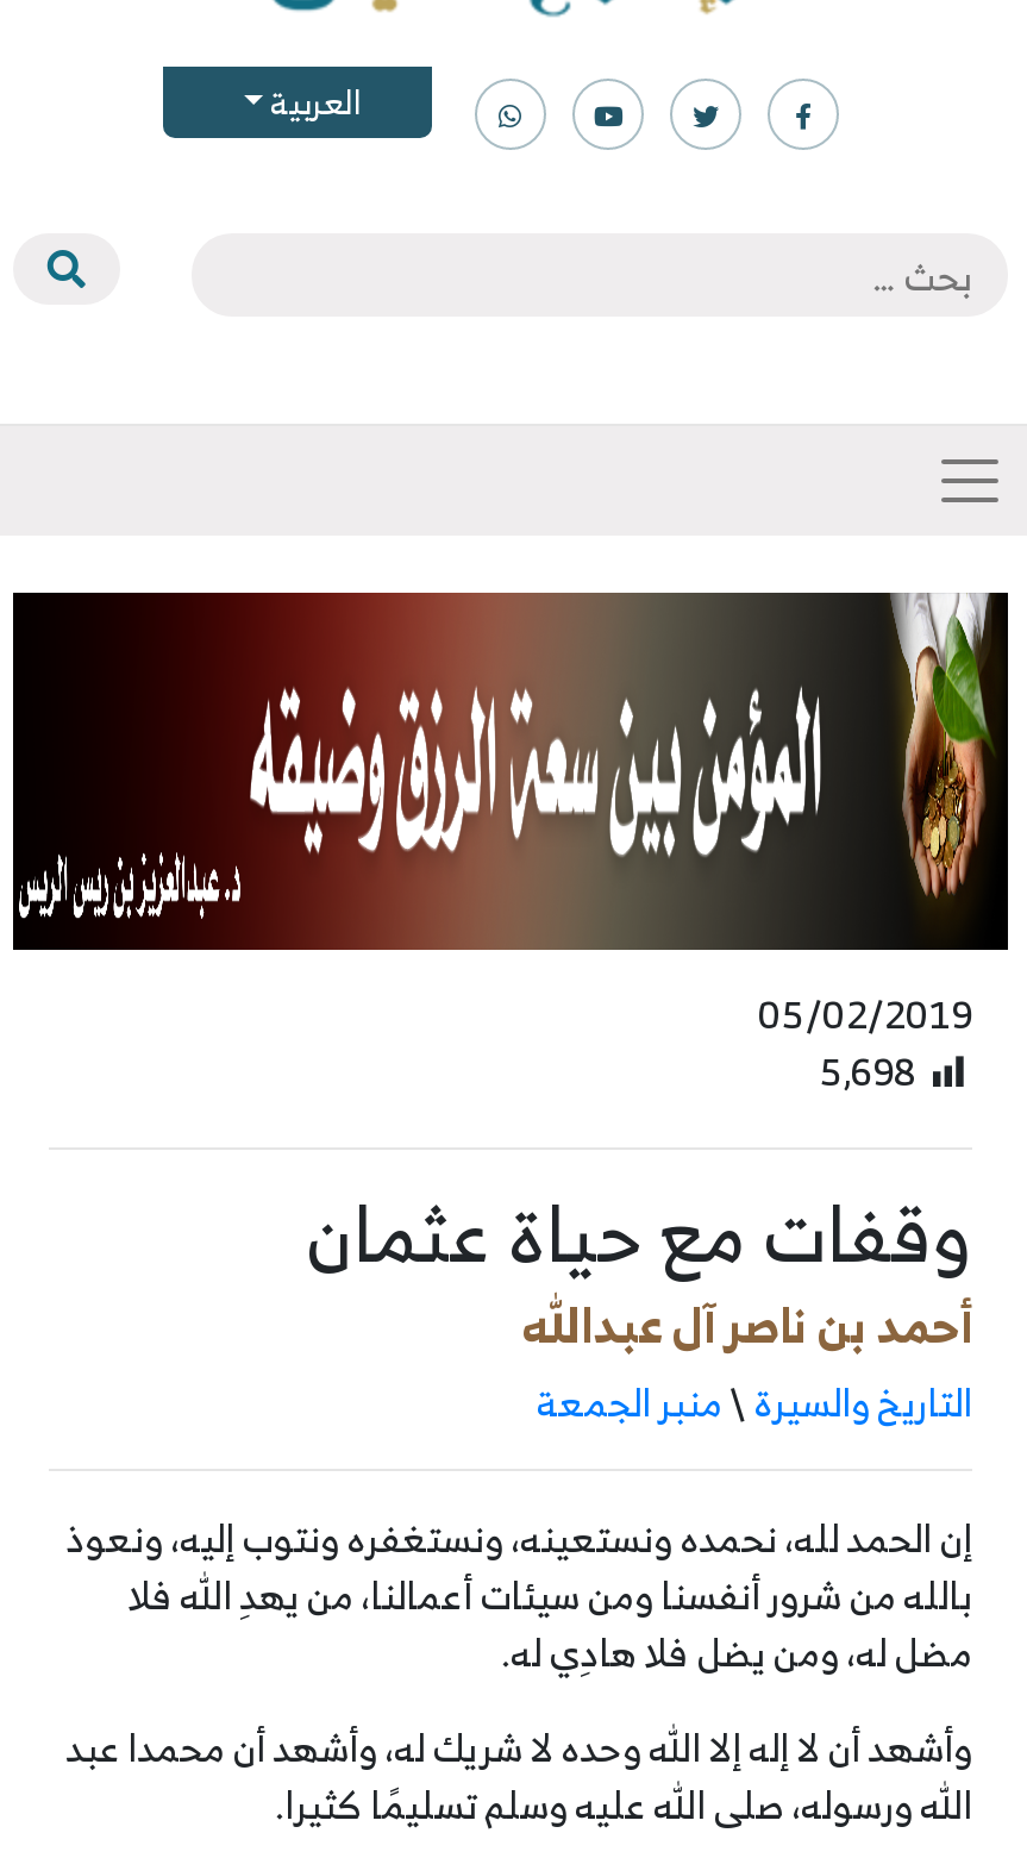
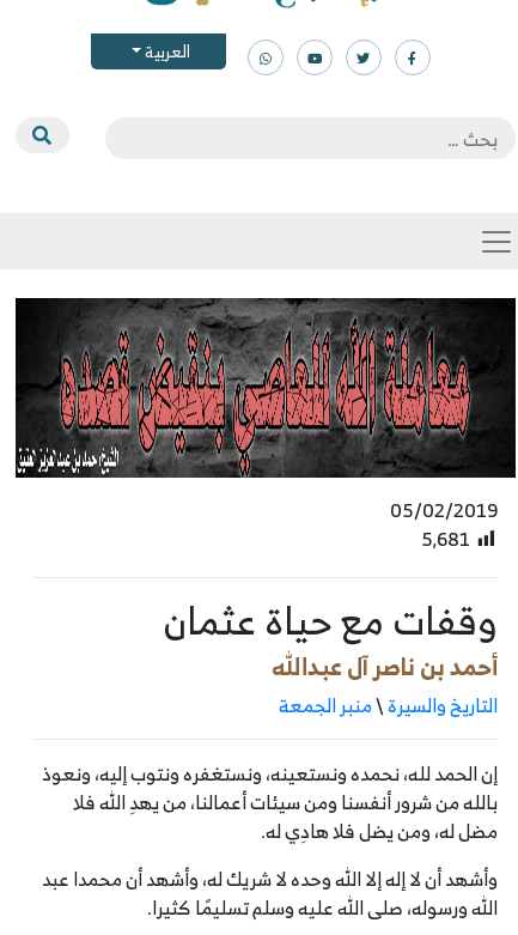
[15,590,991,1105] [image] | 5٬698 -> [16,297,506,555] [image] | 5٬681

